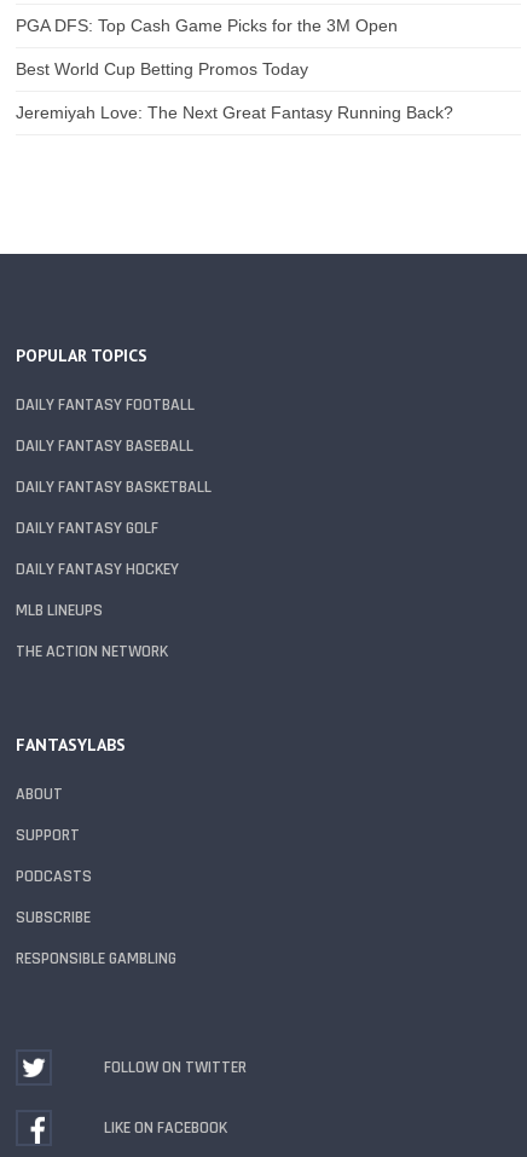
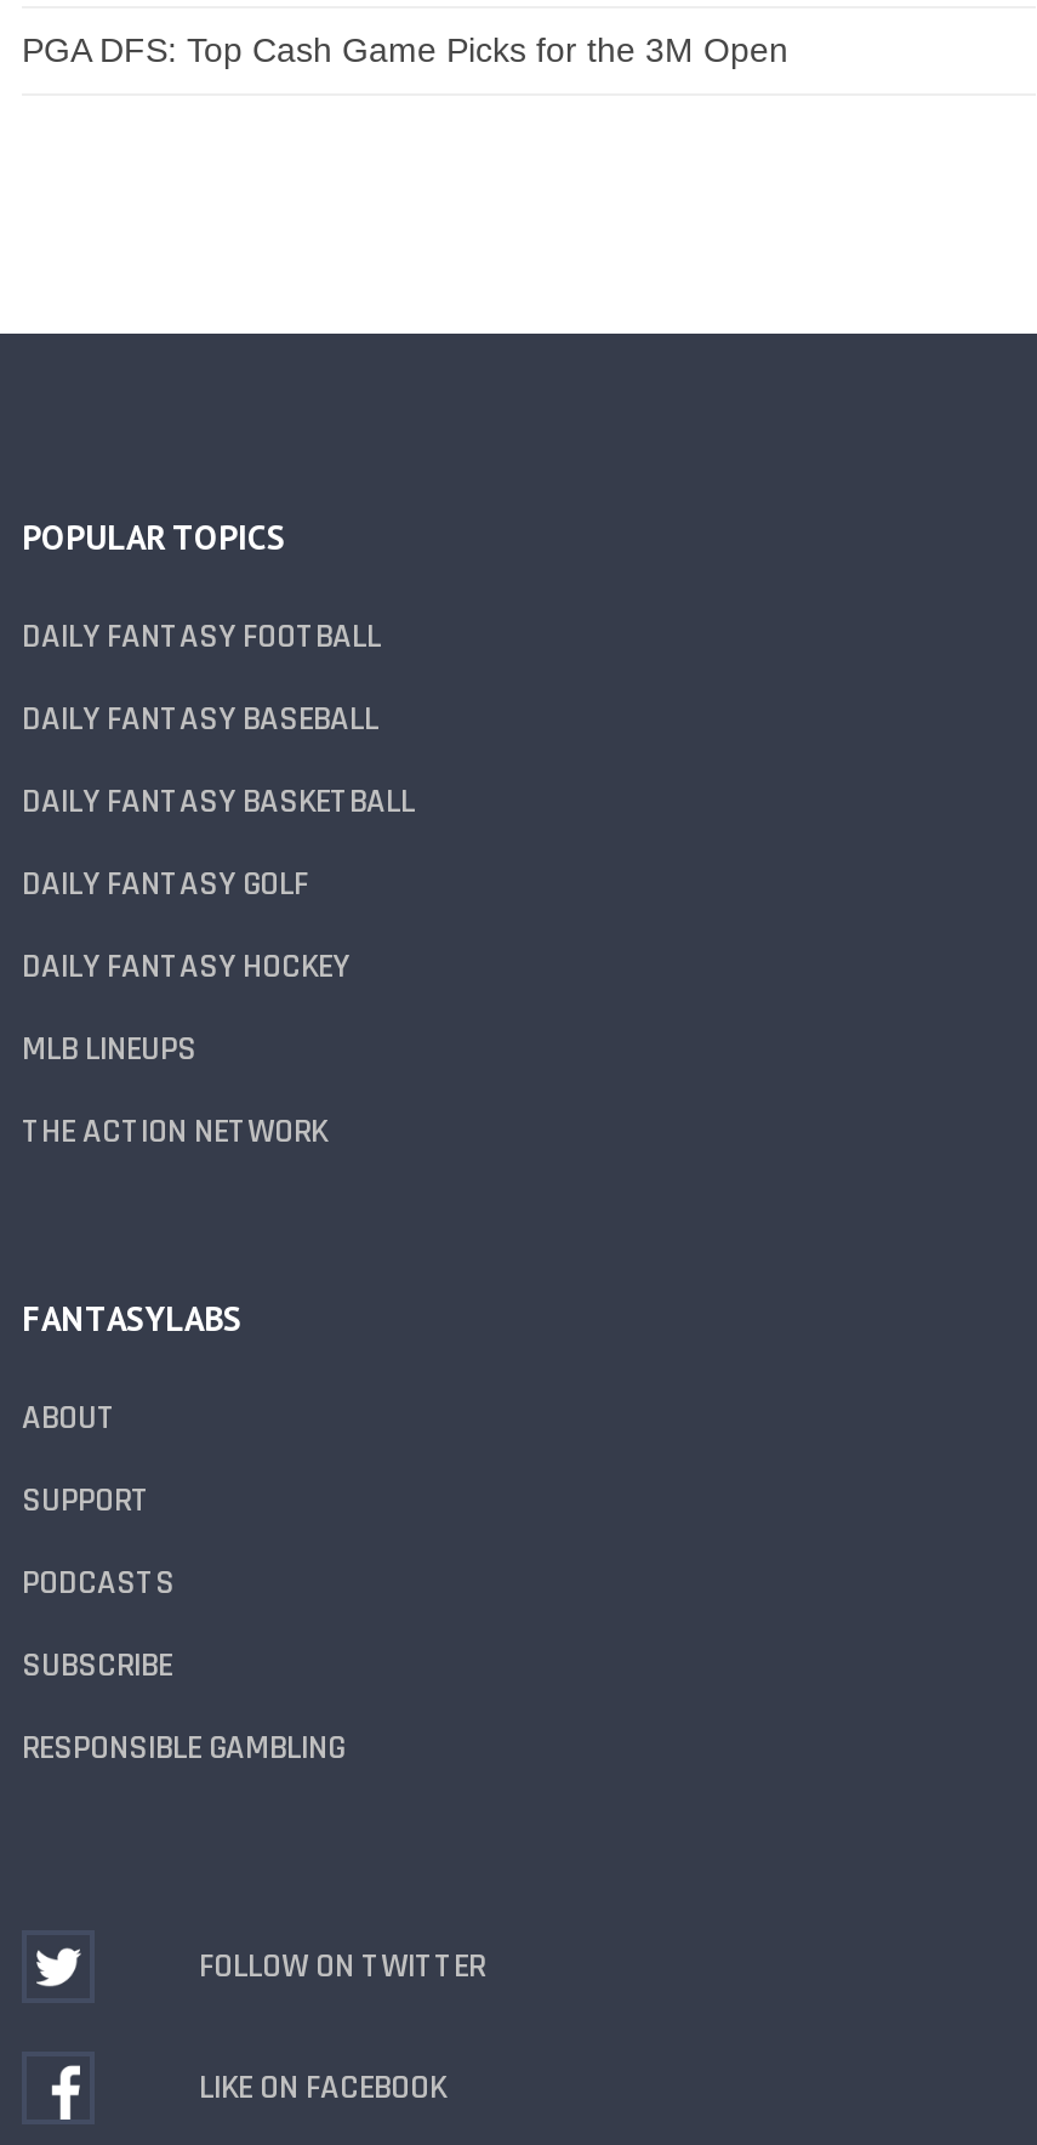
[16,59,453,122] Best World Cup Betting Promos Today | Jeremiyah Love: The Next Great Fantasy Running Back? -> none

